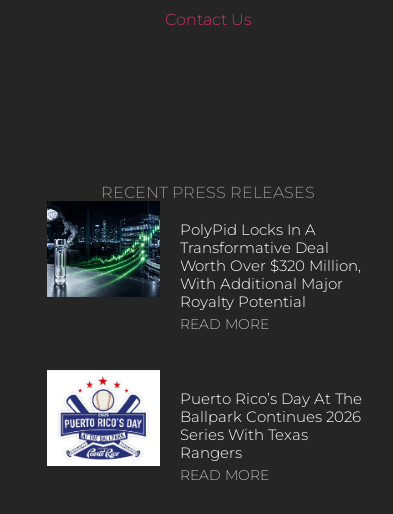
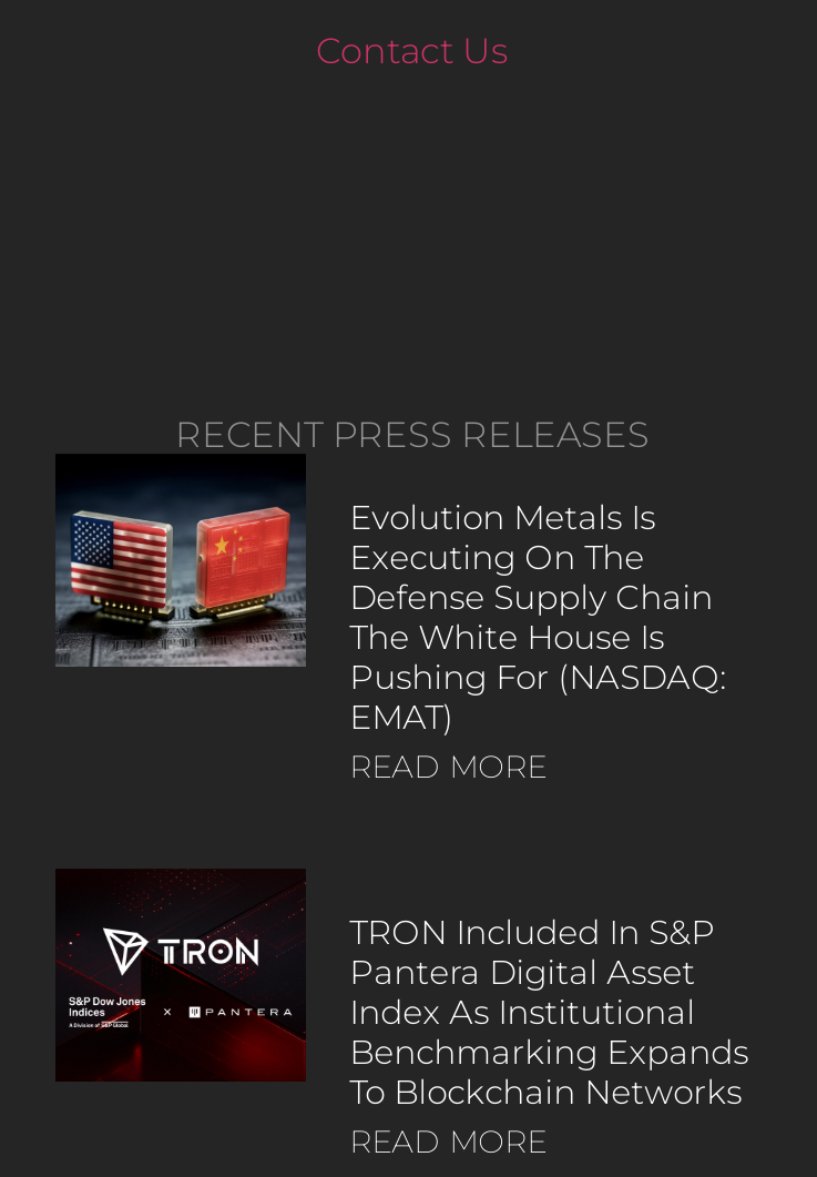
[46,208,361,311] [image] | PolyPid Locks In A | Transformative Deal | Worth Over $320 Million, | With Additional Major | Royalty Potential -> [55,456,726,738] [image] | Evolution Metals Is | Executing On The | Defense Supply Chain | The White House Is | Pushing For (NASDAQ: | EMAT)
[46,369,362,467] [image] | Puerto Rico’s Day At The | Ballpark Continues 2026 | Series With Texas | Rangers -> [53,869,748,1113] [image] | TRON Included In S&P | Pantera Digital Asset | Index As Institutional | Benchmarking Expands | To Blockchain Networks

